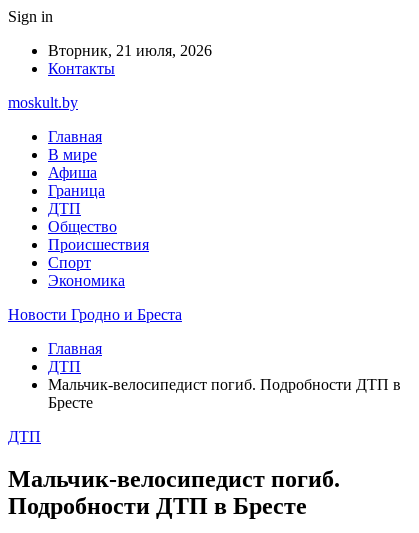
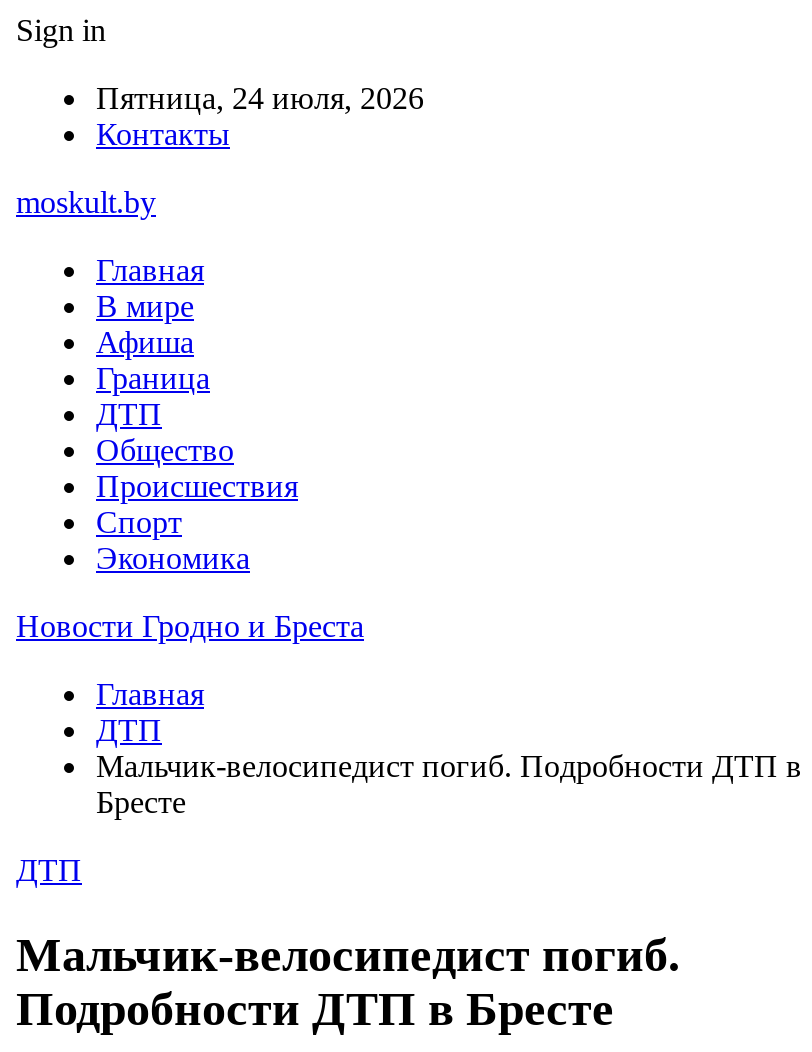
[48,42,212,59] Вторник, 21 июля, 2026 -> [96,81,424,115] Пятница, 24 июля, 2026

